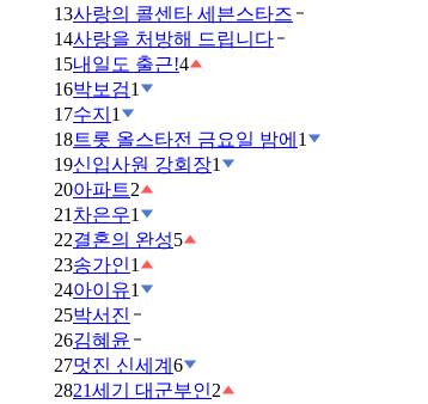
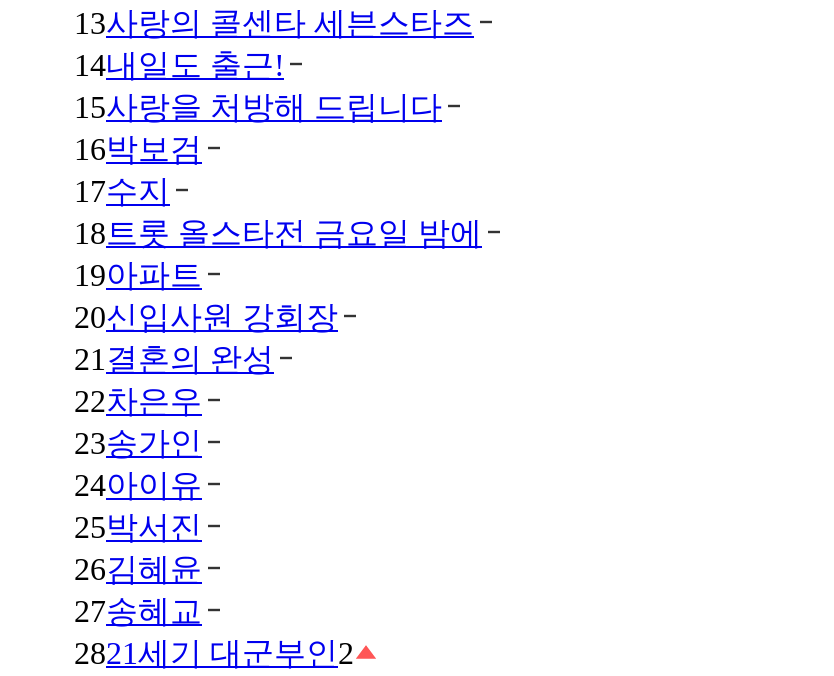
[54,28,307,300] 14사랑을 처방해 드립니다 | 15내일도 출근! 4 | 16박보검 1 | 17수지 1 | 18 트롯 올스타전 금요일 밤에 1 | 19신입사원 강회장1 | 20아파트 2 | 21 차은우 1 | 22 결혼의 완성 5 | 23송가인 1 | 24아이유 1 -> [74,47,482,501] 14내일도 출근! | 15사랑을 처방해 드립니다 | 16박보검 | 17수지 | 18 트롯 올스타전 금요일 밤에 | 19아파트 | 20신입사원 강회장 | 21 결혼의 완성 | 22차은우 | 23송가인 | 24아이유
[54,355,183,375] 27멋진 신세계 6 -> [74,593,202,627] 27송혜교

